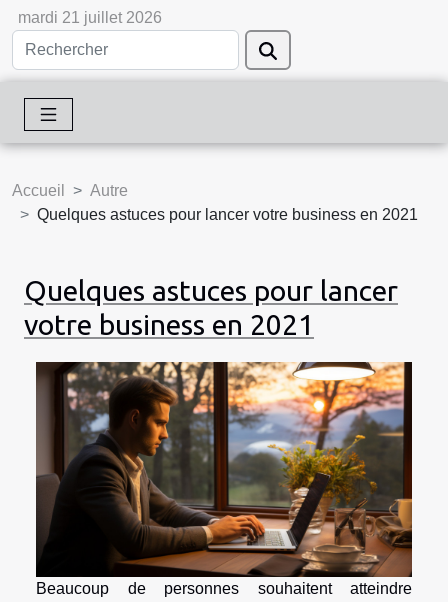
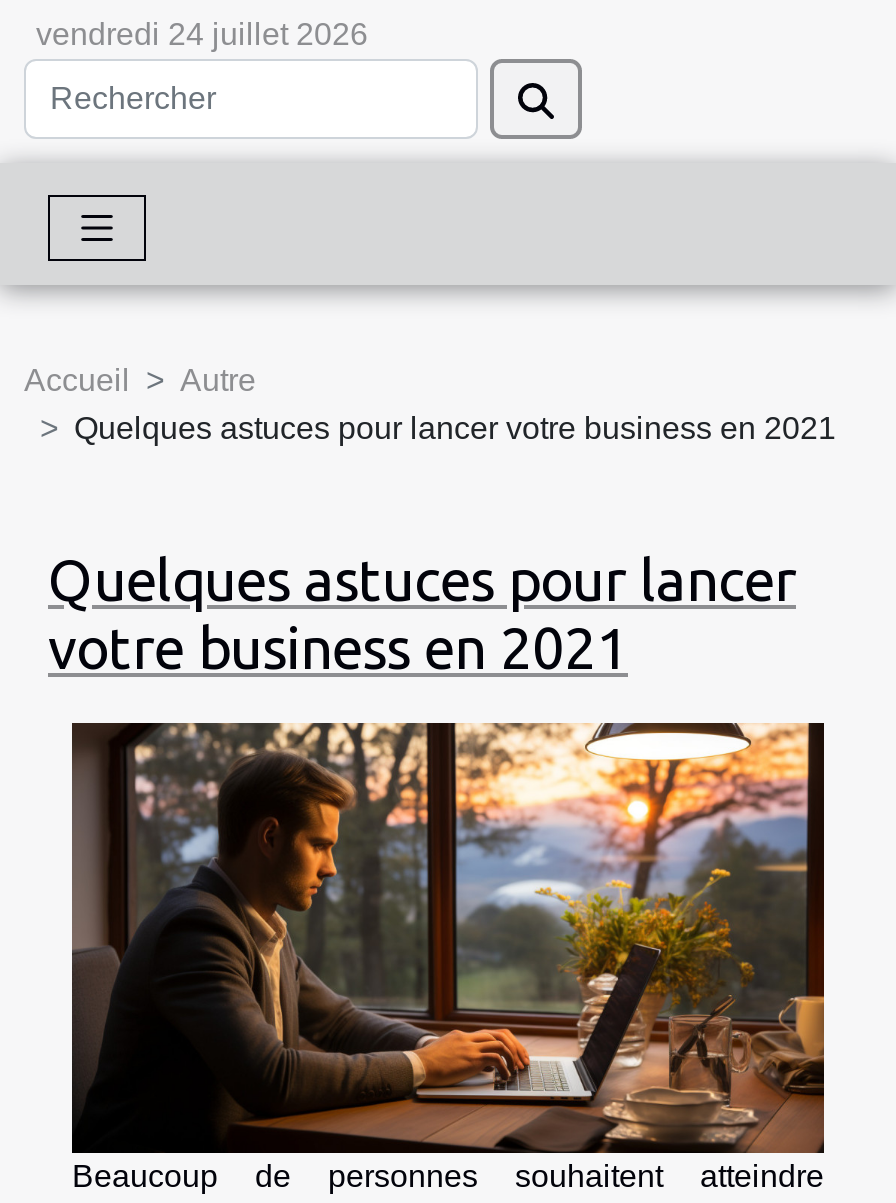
[18,9,162,26] mardi 21 juillet 2026 -> [36,17,368,51] vendredi 24 juillet 2026

